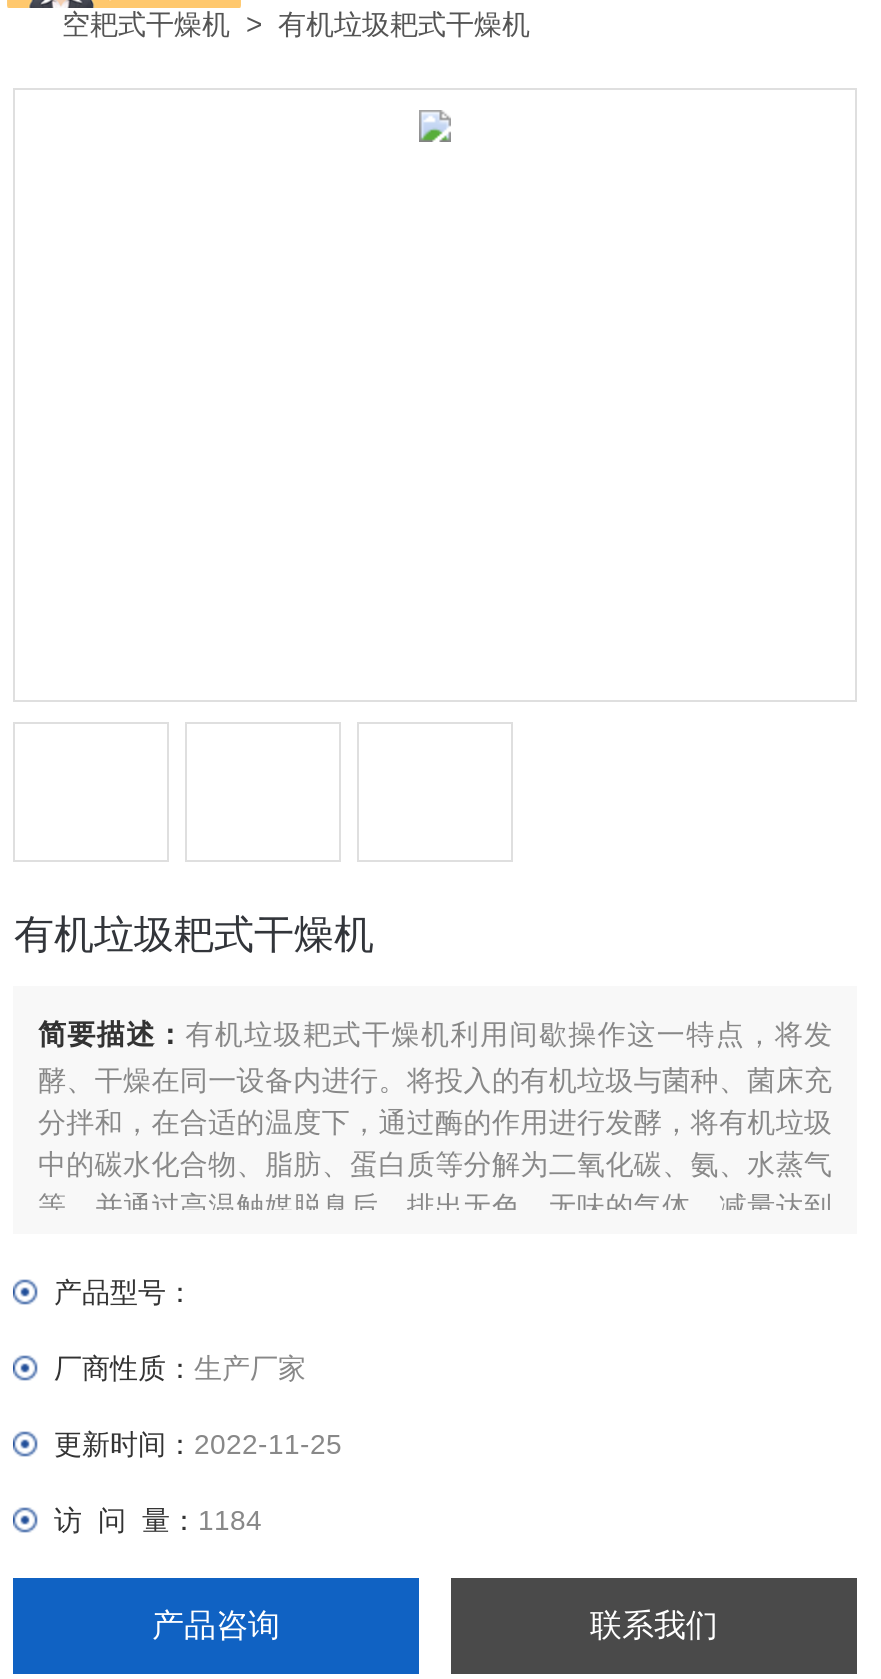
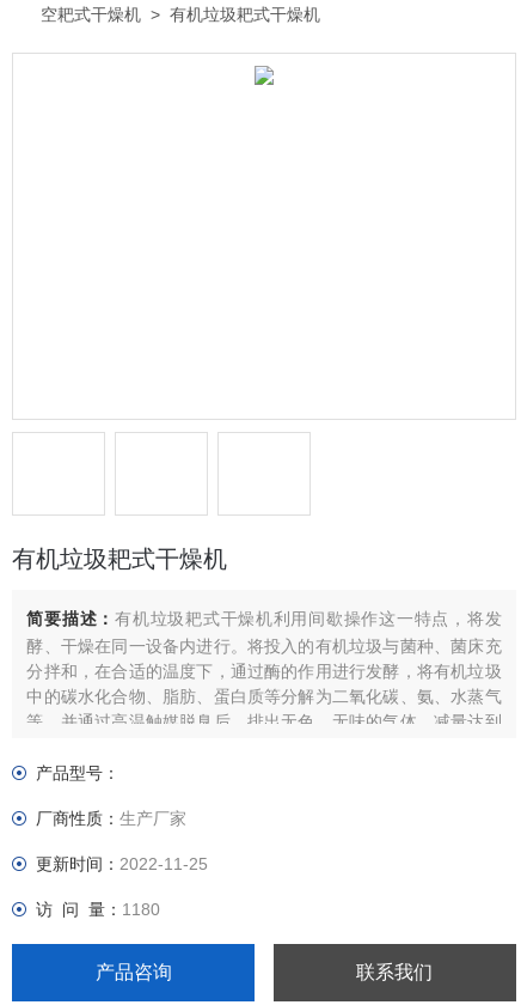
[54,1504,262,1536] 访 问 量：1184 -> [36,900,161,919] 访 问 量：1180

